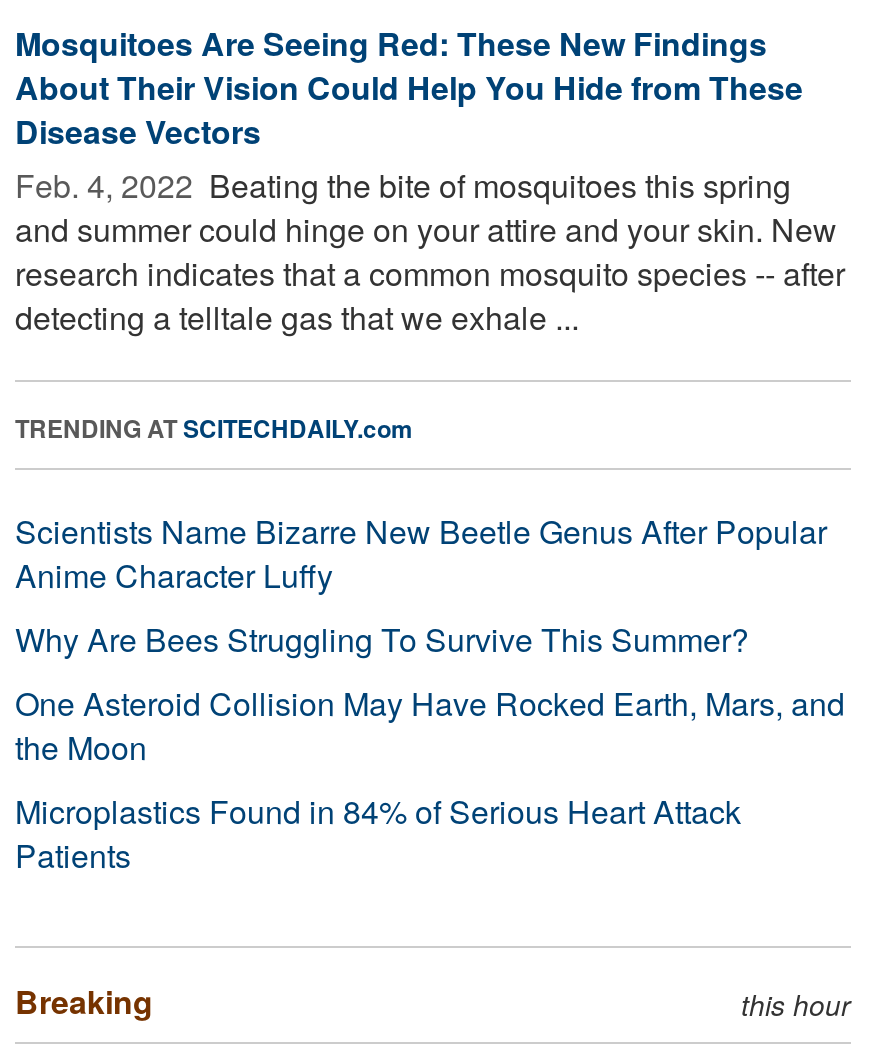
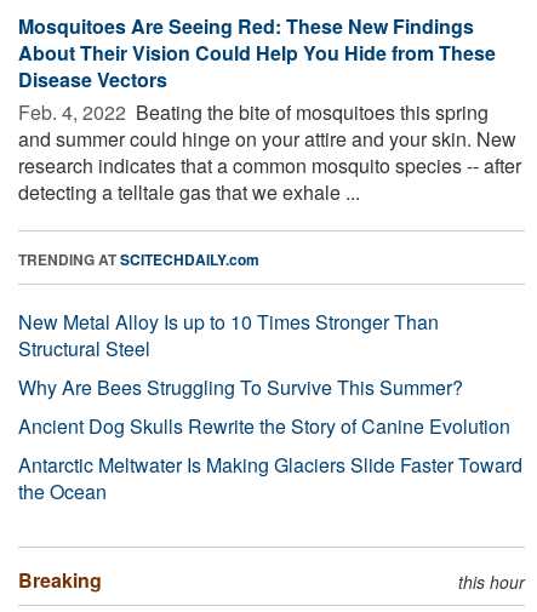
[15,508,827,598] Scientists Name Bizarre New Beetle Genus After Popular | Anime Character Luffy -> [18,308,439,362] New Metal Alloy Is up to 10 Times Stronger Than | Structural Steel
[15,680,845,878] One Asteroid Collision May Have Rocked Earth, Mars, and | the Moon | Microplastics Found in 84% of Serious Heart Attack | Patients -> [18,412,522,505] Ancient Dog Skulls Rewrite the Story of Canine Evolution | Antarctic Meltwater Is Making Glaciers Slide Faster Toward | the Ocean

